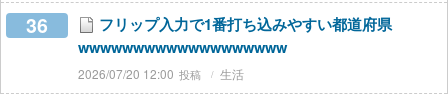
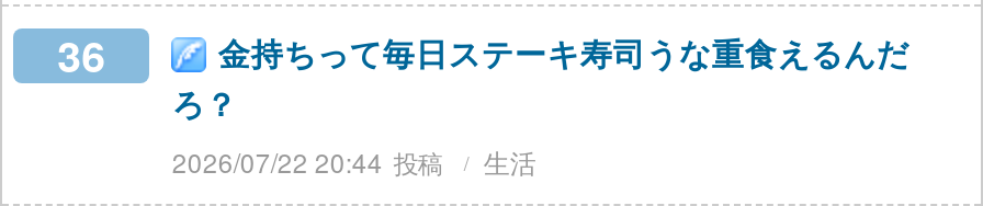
[78,13,392,82] フリップ入力で1番打ち込みやすい都道府県 | wwwwwwwwwwwwwwwwwww | 2026/07/20 12:00 -> [172,28,909,180] 金持ちって毎日ステーキ寿司うな重食えるんだ | ろ？ | 2026/07/22 20:44

